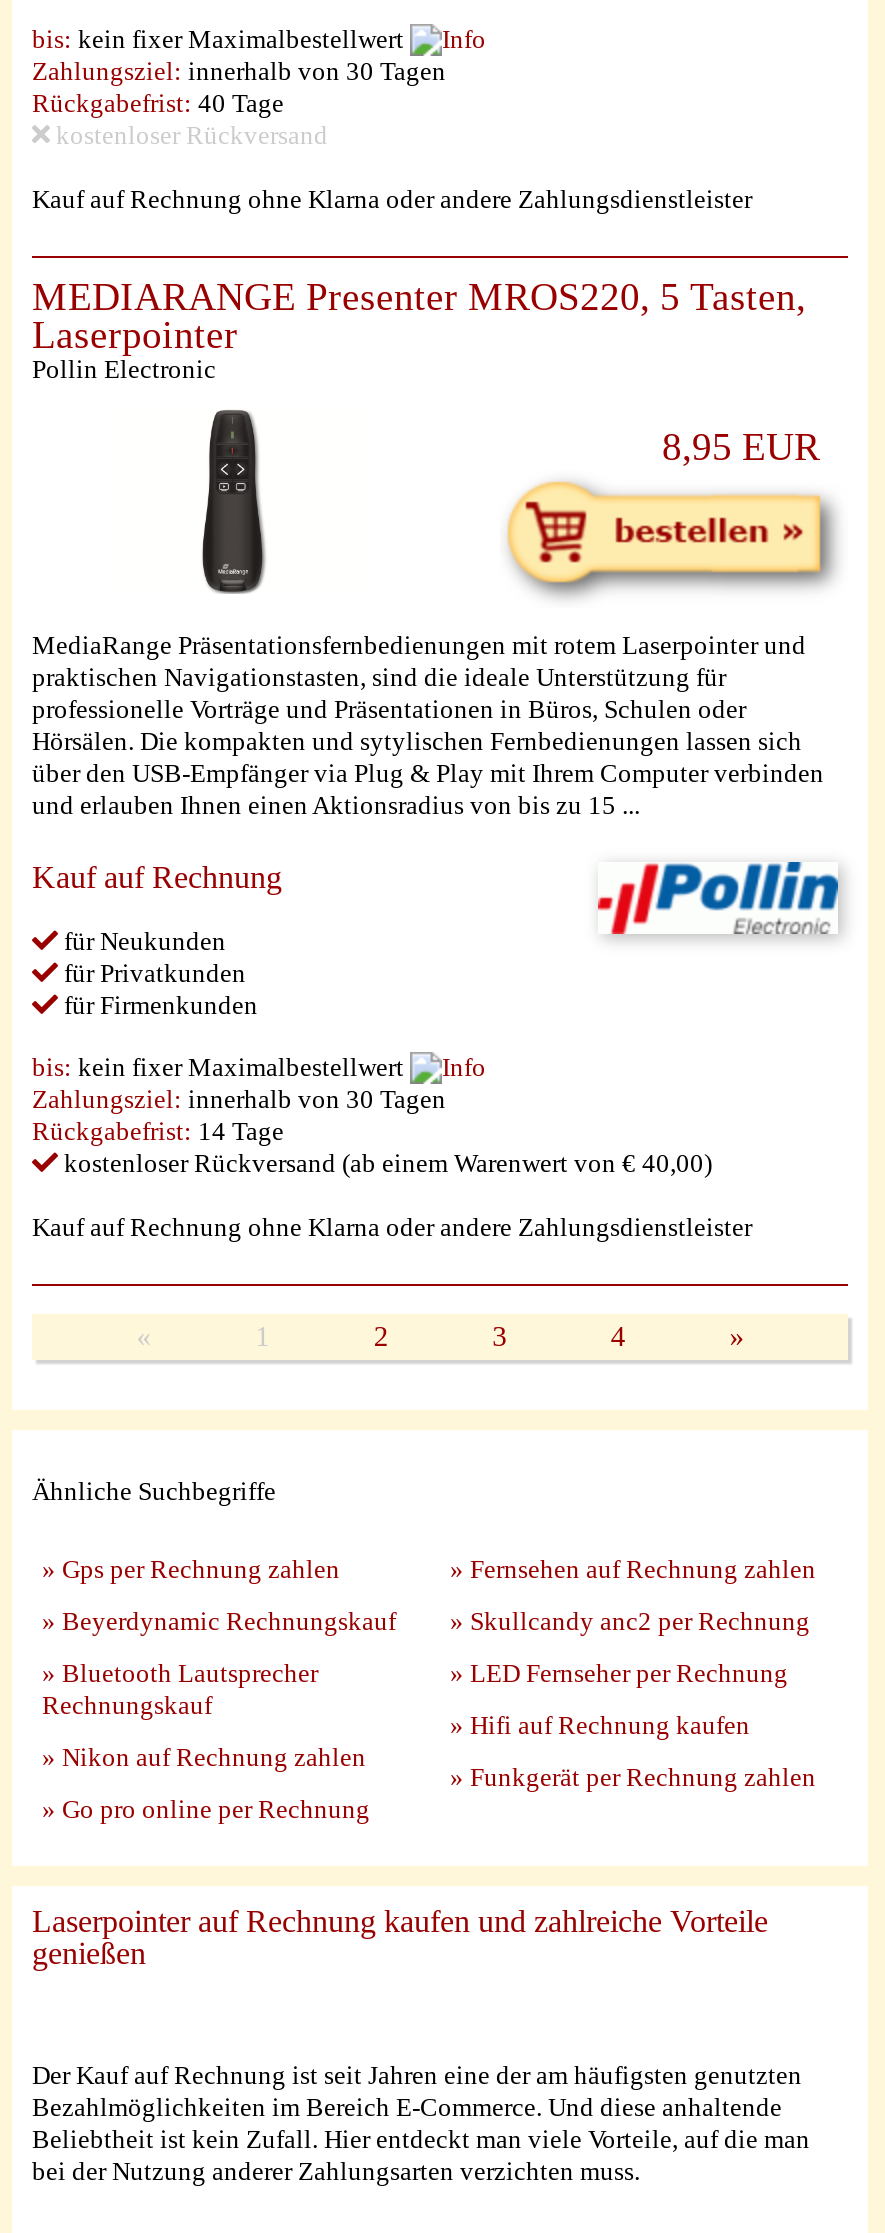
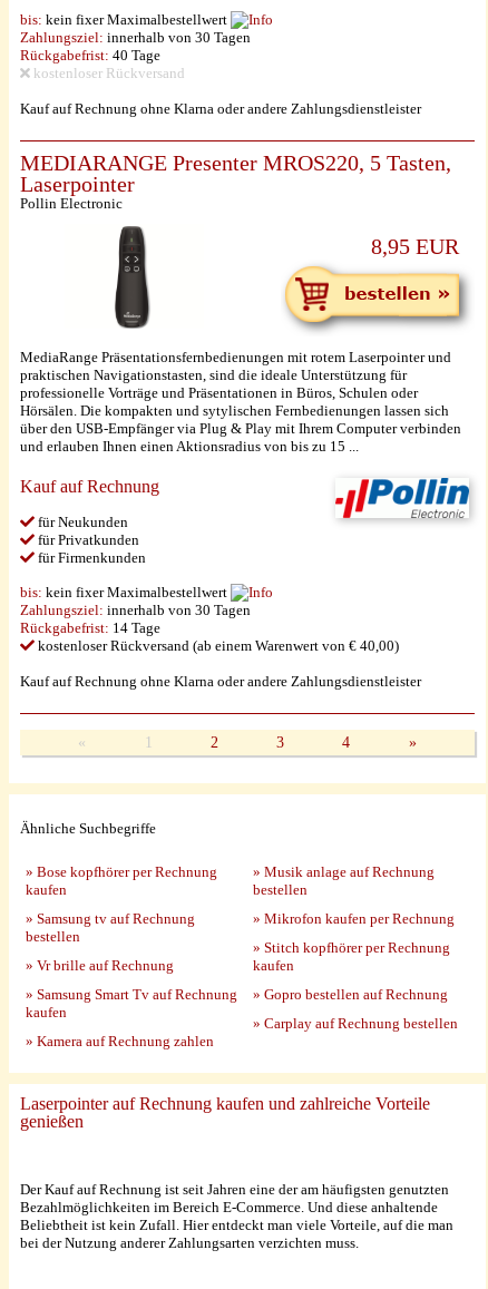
[42,1553,340,1583] » Gps per Rechnung zahlen -> [26,863,217,898] » Bose kopfhörer per Rechnung | kaufen
[450,1553,816,1583] » Fernsehen auf Rechnung zahlen -> [253,863,435,898] » Musik anlage auf Rechnung | bestellen
[42,1605,396,1635] » Beyerdynamic Rechnungskauf -> [26,910,195,944] » Samsung tv auf Rechnung | bestellen
[450,1605,810,1635] » Skullcandy anc2 per Rechnung -> [253,910,455,926] » Mikrofon kaufen per Rechnung
[42,1657,318,1719] » Bluetooth Lautsprecher | Rechnungskauf -> [26,957,174,973] » Vr brille auf Rechnung
[450,1657,788,1687] » LED Fernseher per Rechnung -> [253,939,450,973] » Stitch kopfhörer per Rechnung | kaufen
[450,1709,750,1739] » Hifi auf Rechnung kaufen -> [253,986,448,1002] » Gopro bestellen auf Rechnung
[42,1741,366,1771] » Nikon auf Rechnung zahlen -> [26,986,237,1020] » Samsung Smart Tv auf Rechnung | kaufen
[450,1761,816,1791] » Funkgerät per Rechnung zahlen -> [253,1014,458,1031] » Carplay auf Rechnung bestellen
[42,1793,370,1823] » Go pro online per Rechnung -> [26,1032,214,1049] » Kamera auf Rechnung zahlen

